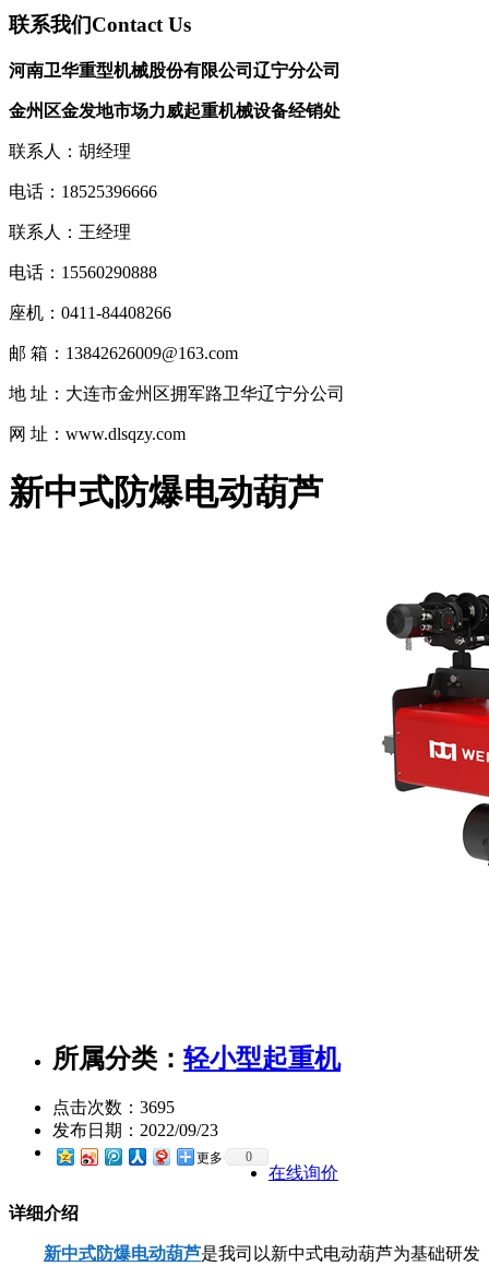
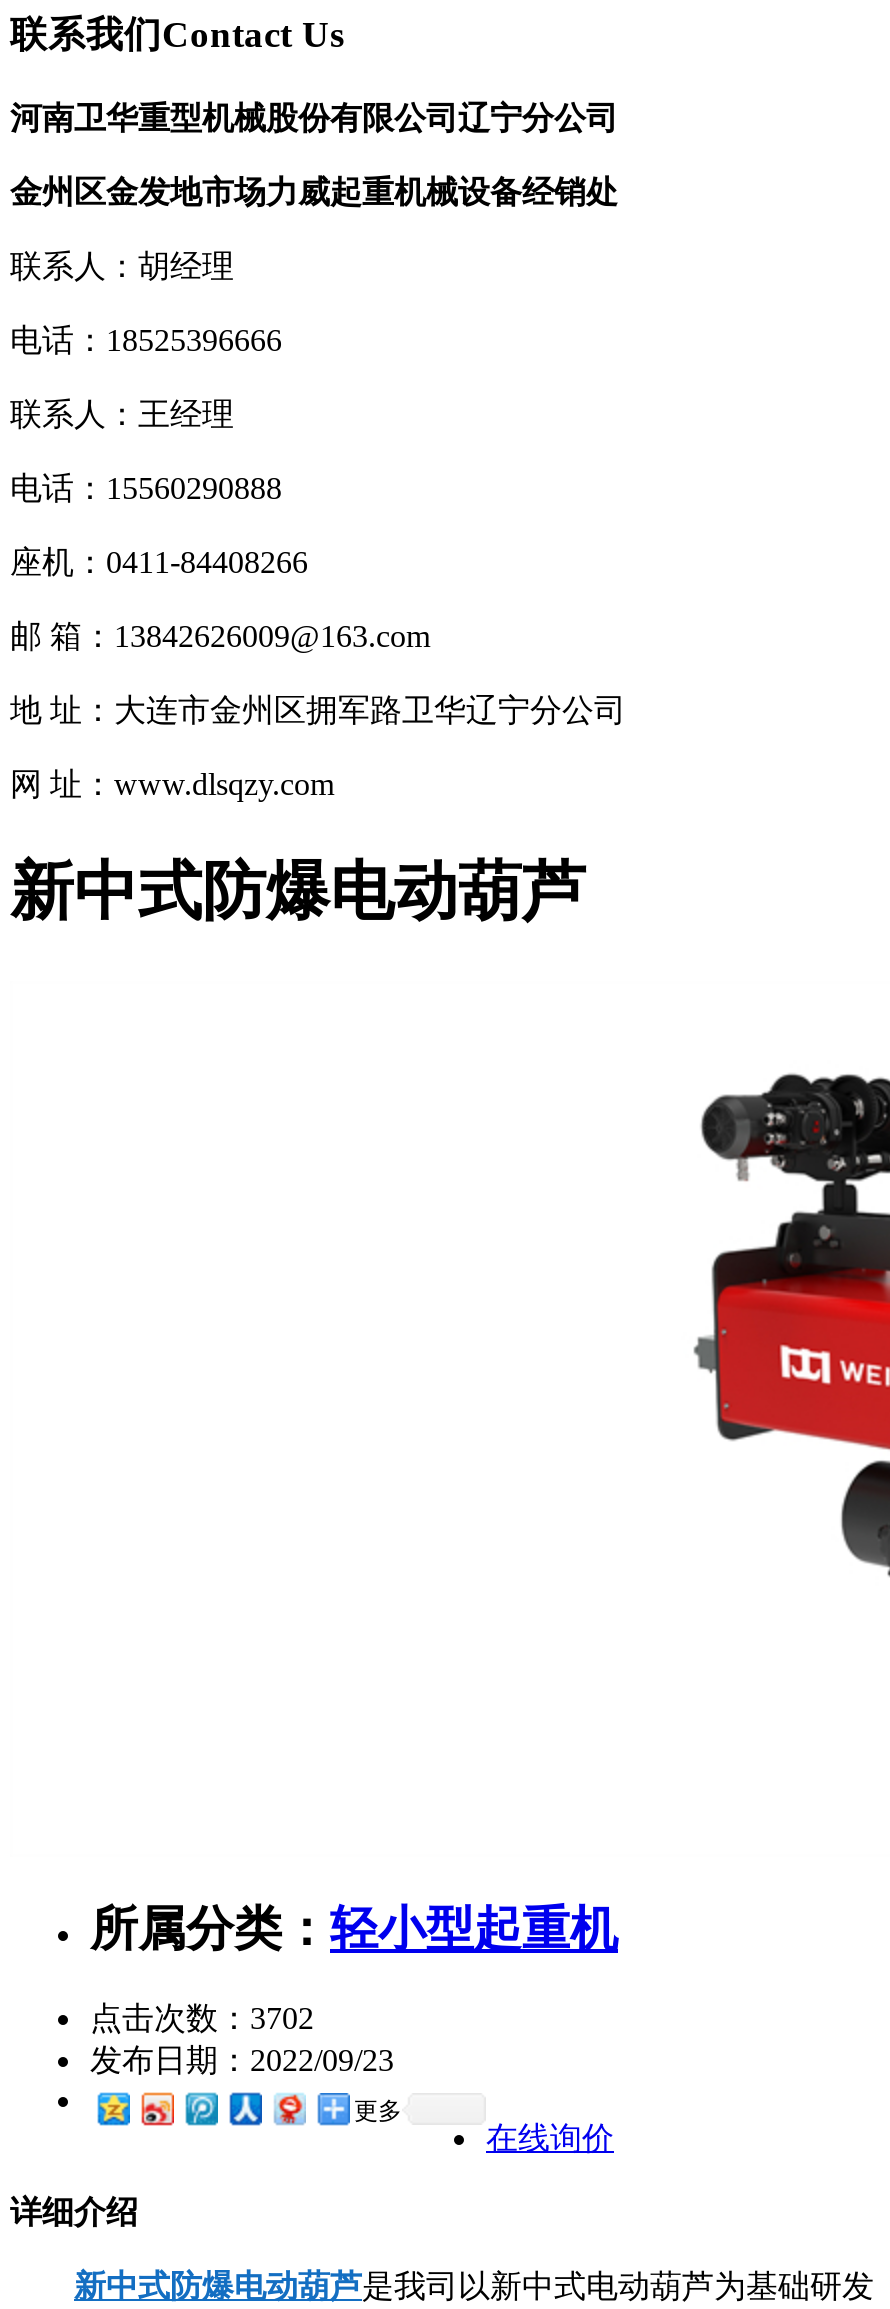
[52,1098,175,1117] 点击次数：3695 -> [90,2002,314,2036] 点击次数：3702
[245,1150,252,1165] 0 -> none

